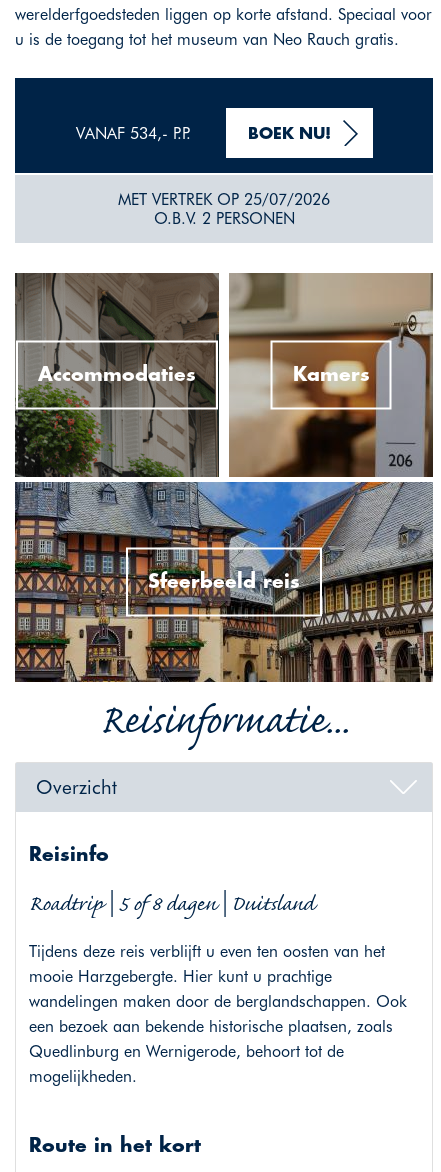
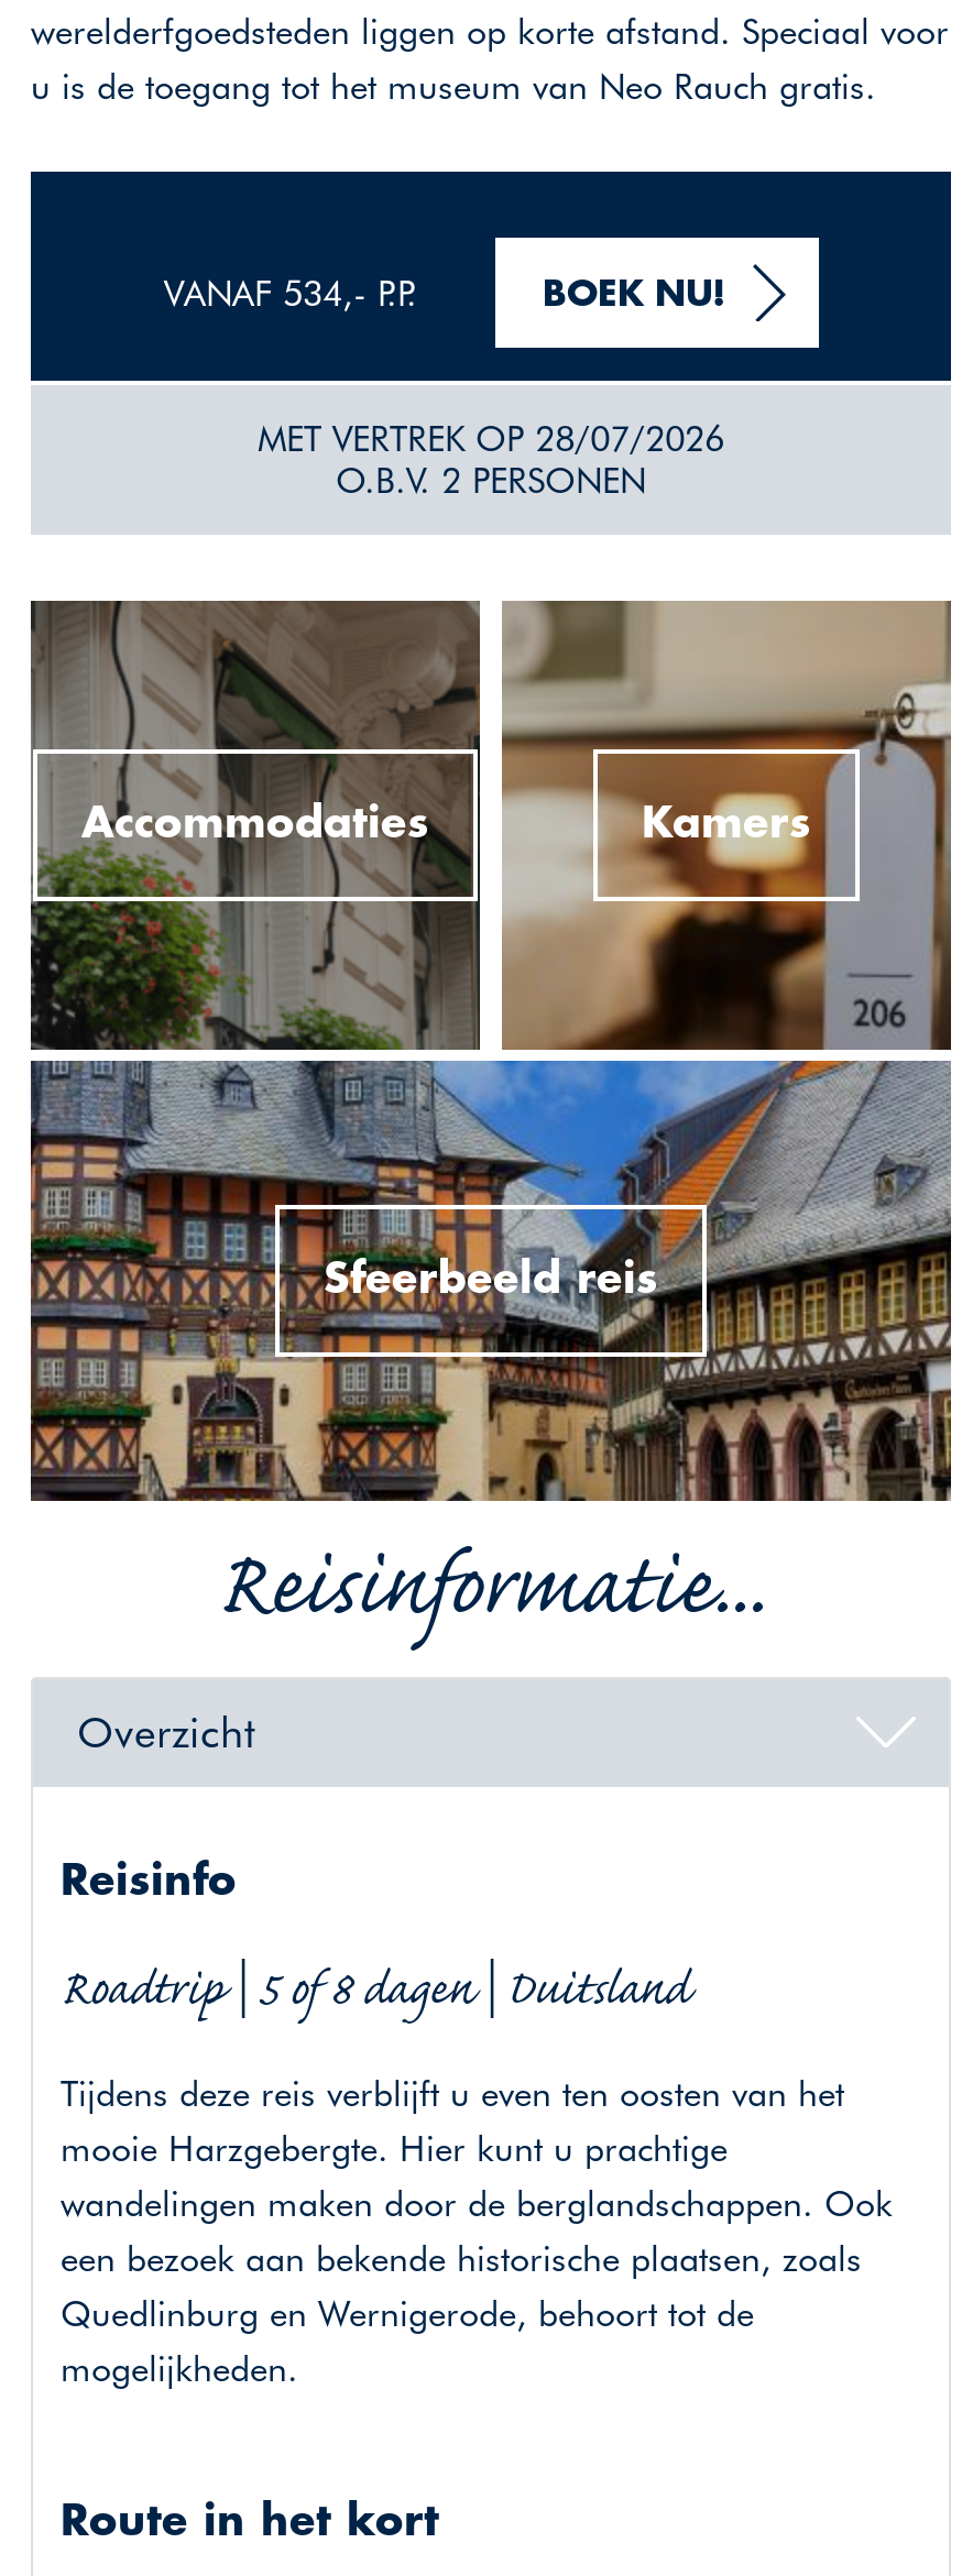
[118,190,330,209] MET VERTREK OP 25/07/2026 -> [258,419,724,461] MET VERTREK OP 28/07/2026

